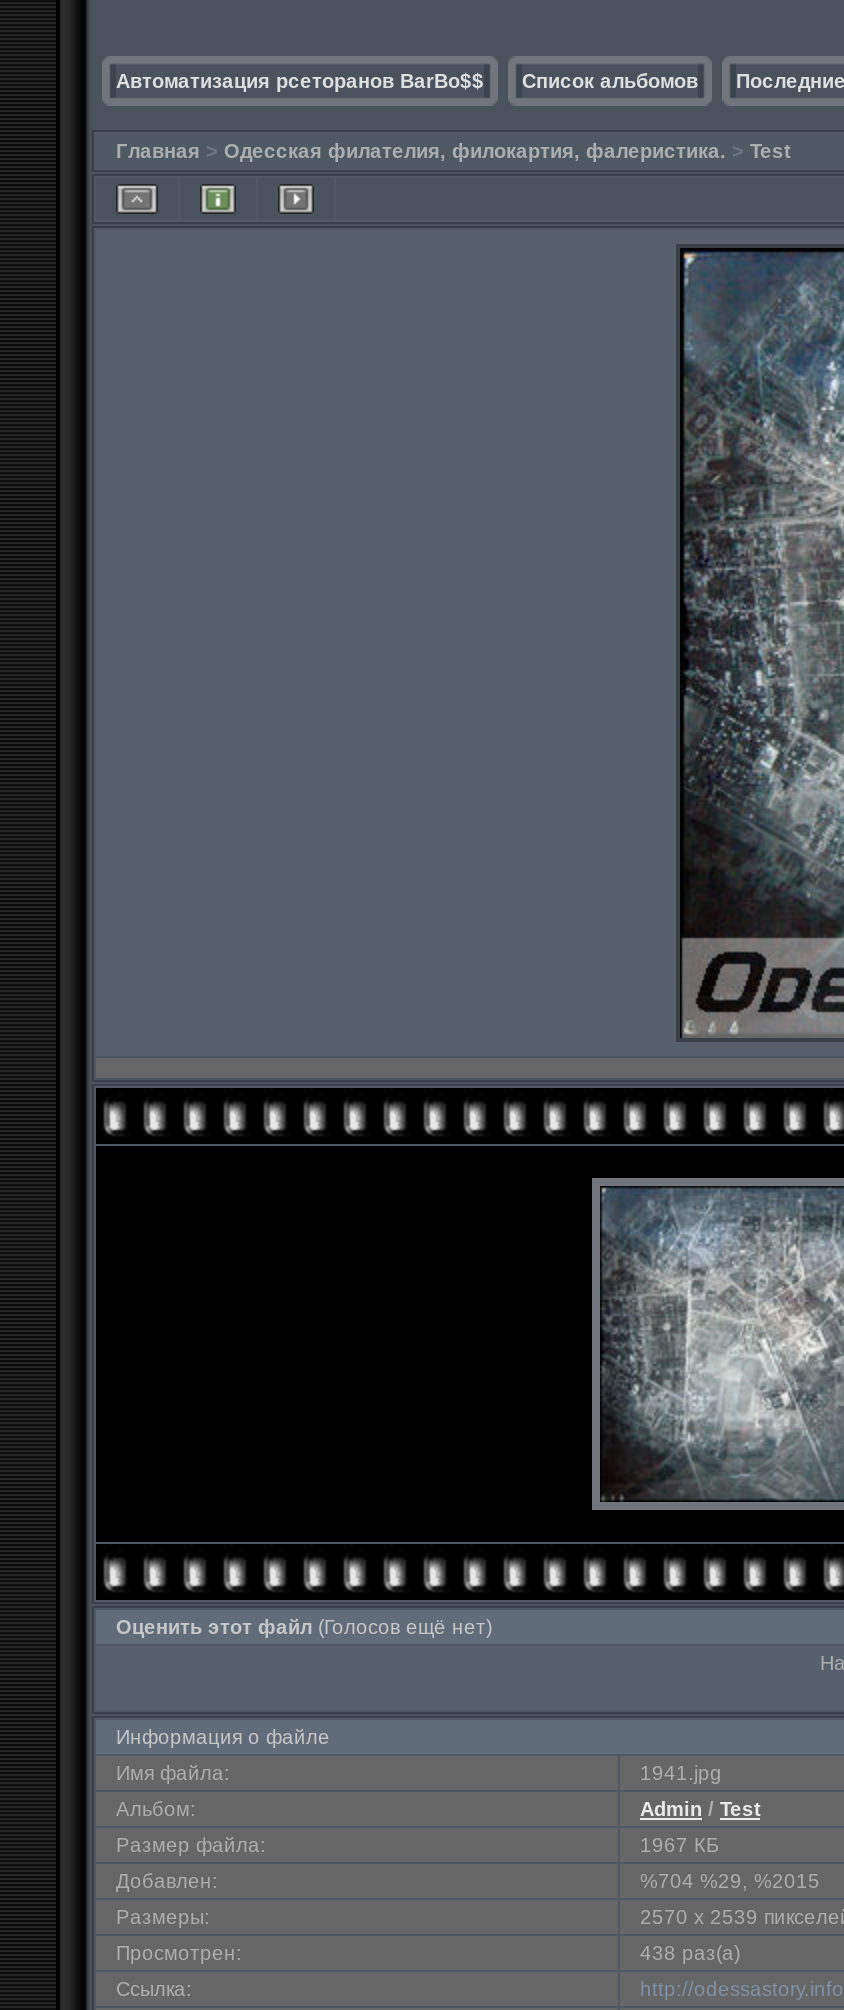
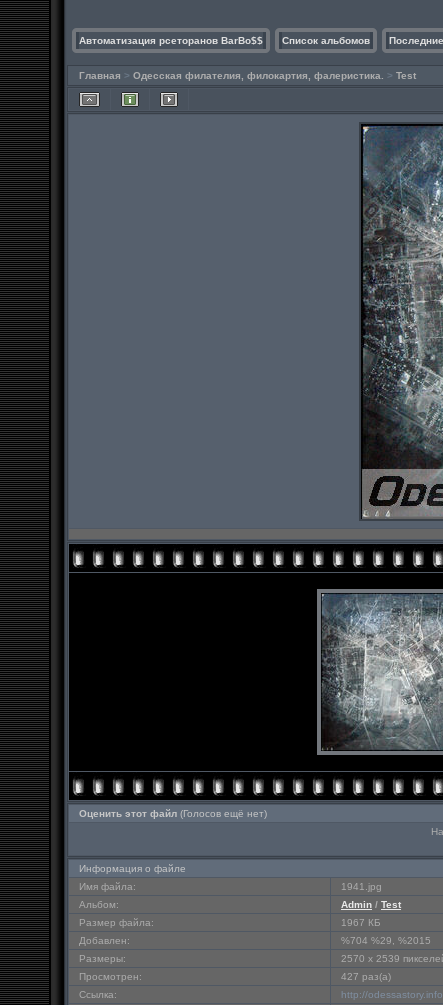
[640,1942,740,1964] 438 раз(а) -> [341,971,391,982] 427 раз(а)

